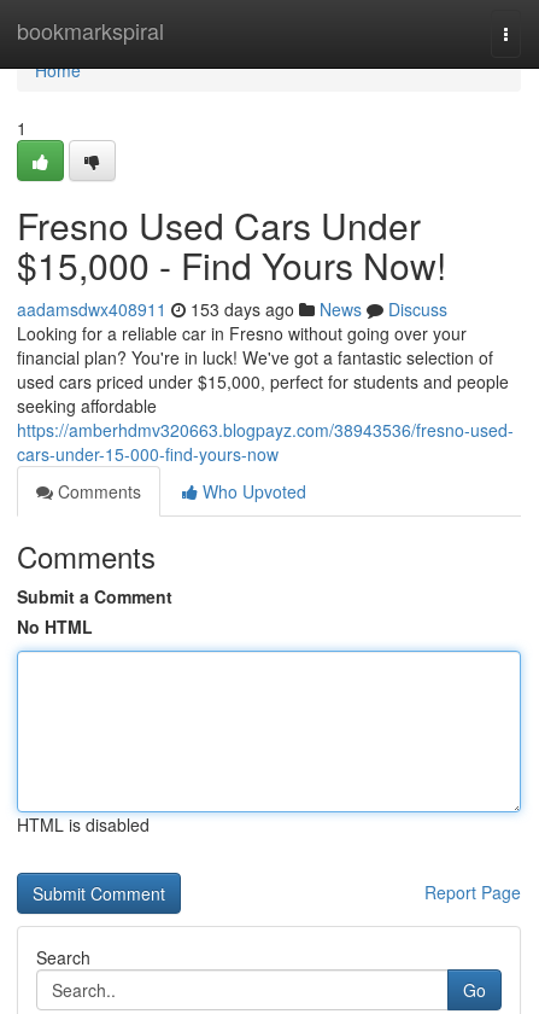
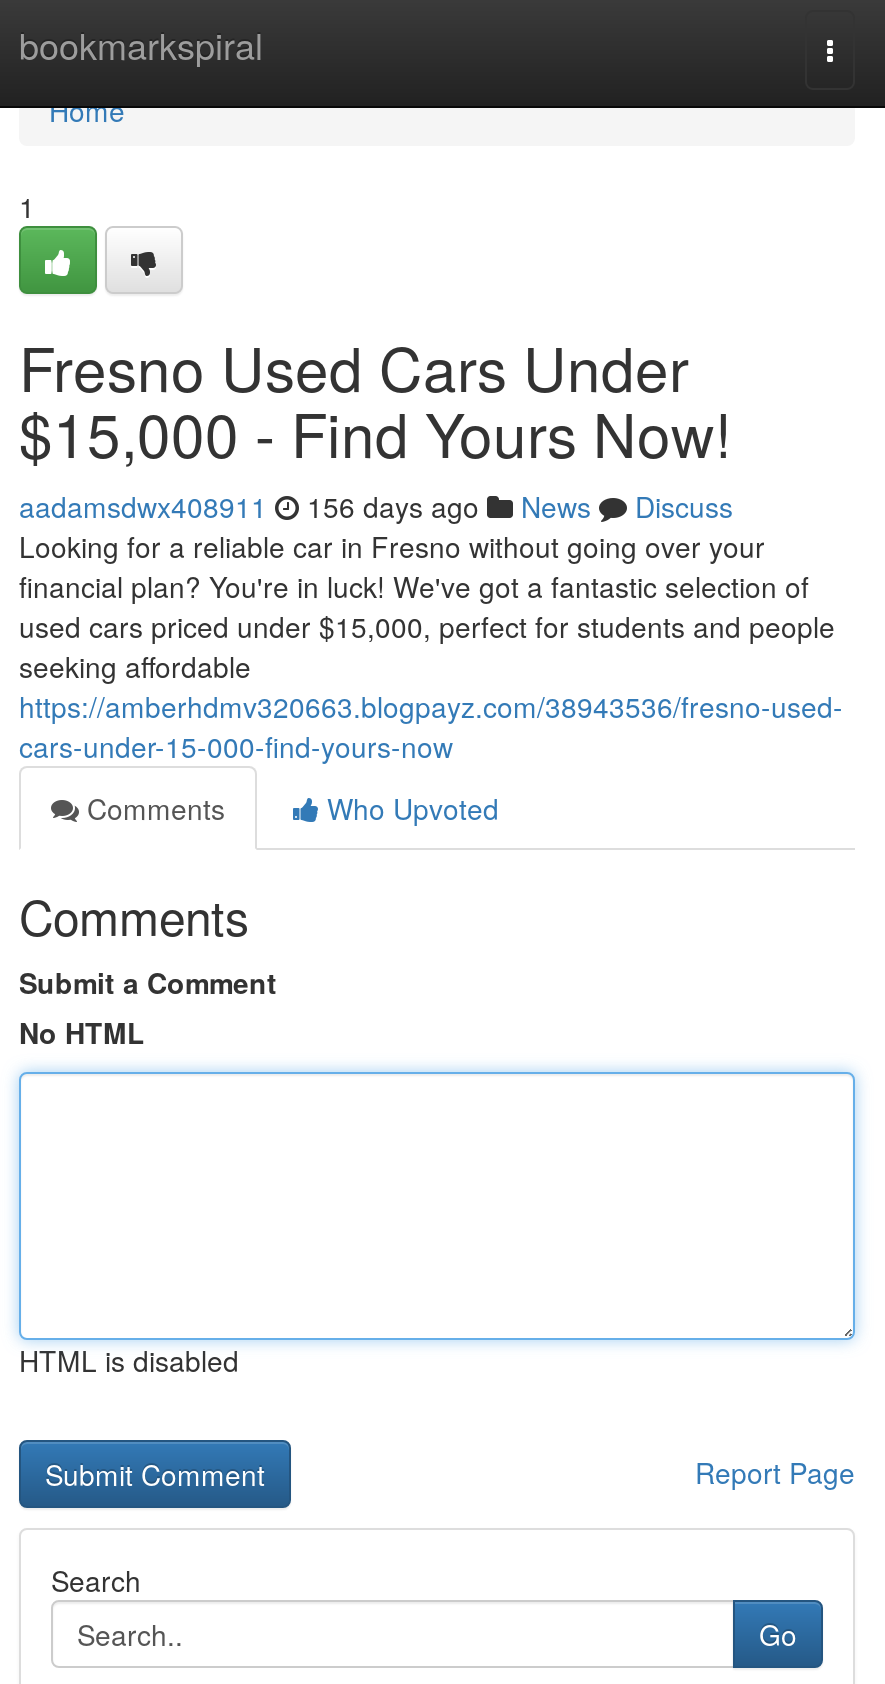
[17,297,447,321] aadamsdwx408911 153 days ago News Discuss -> [19,486,733,526] aadamsdwx408911 156 days ago News Discuss

